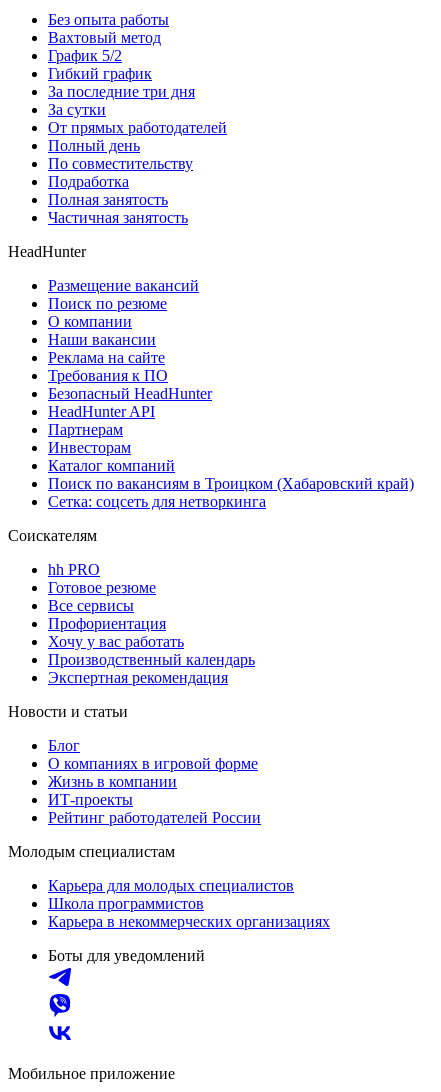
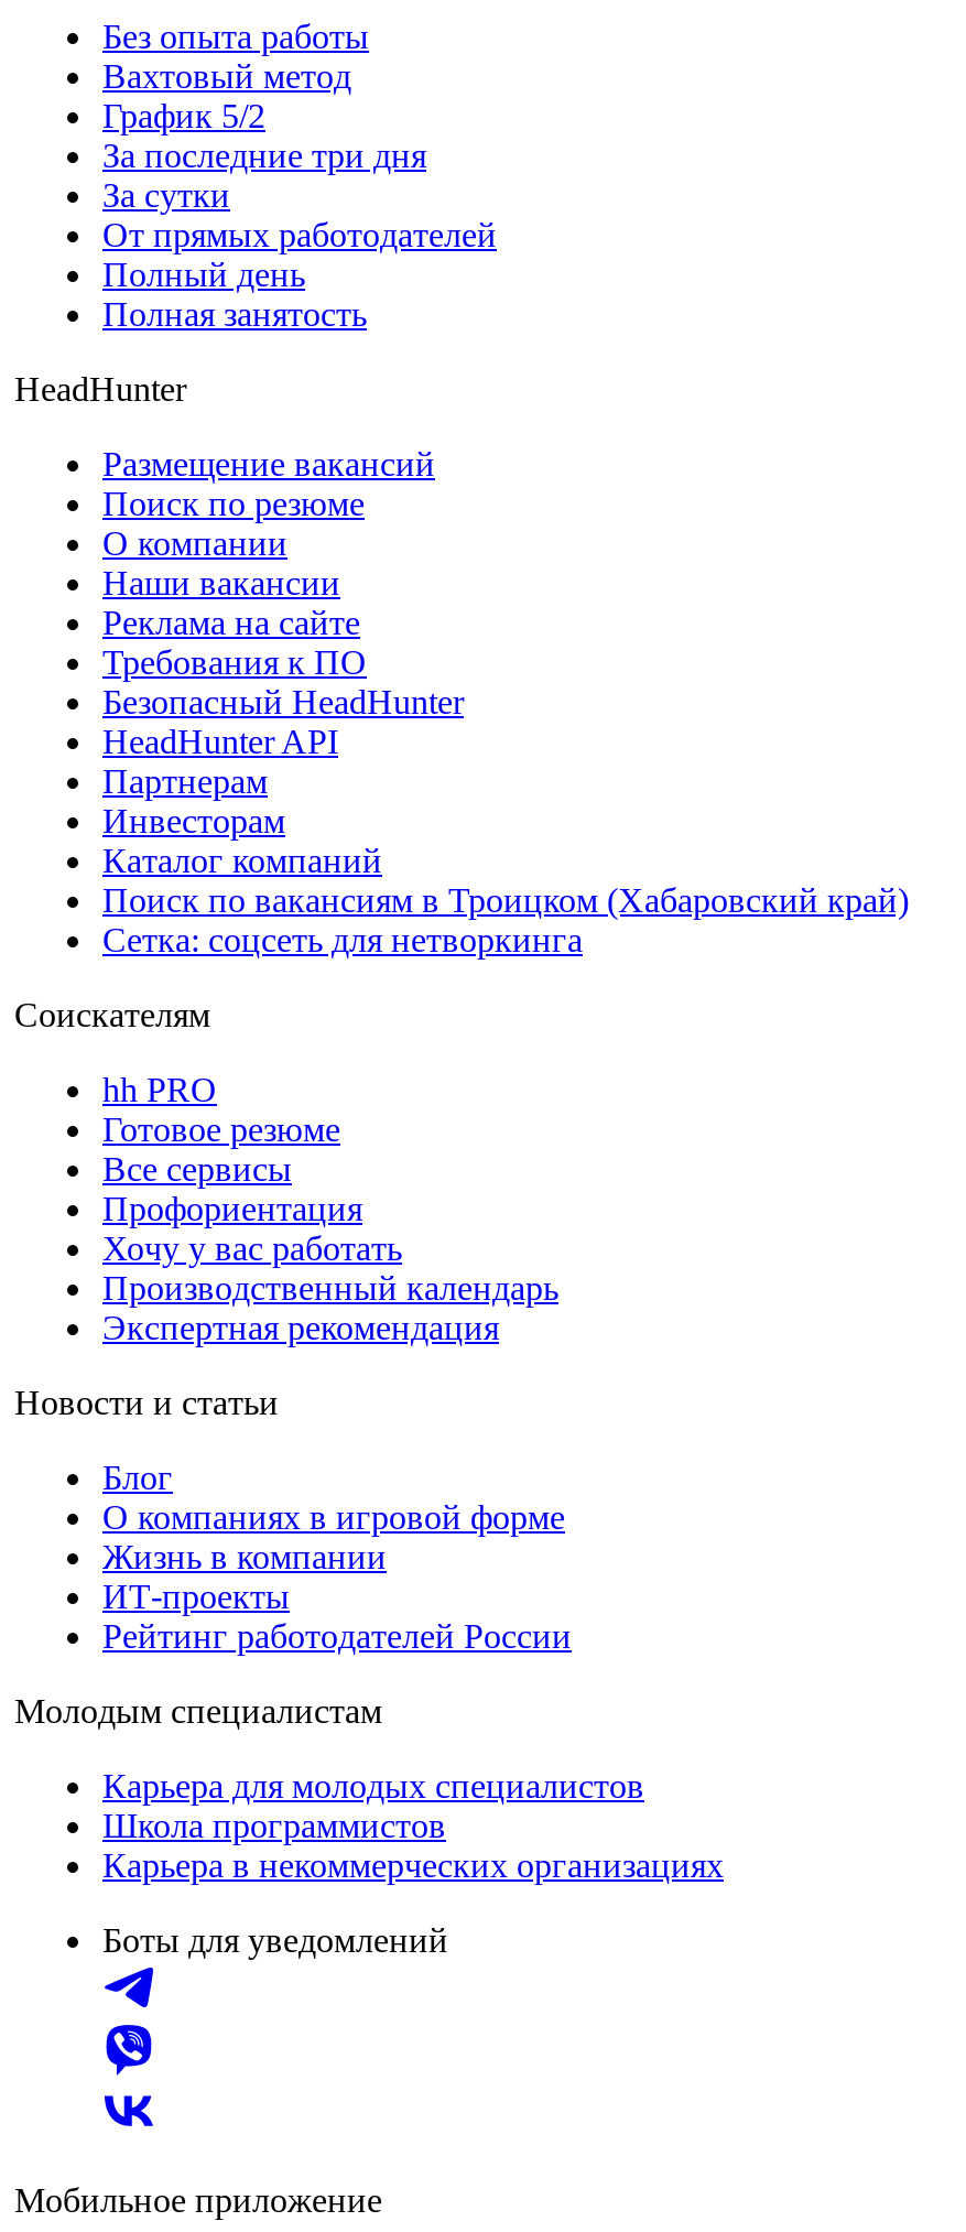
[48,65,152,82] Гибкий график -> none
[48,155,193,190] По совместительству | Подработка -> none
[48,209,188,226] Частичная занятость -> none

